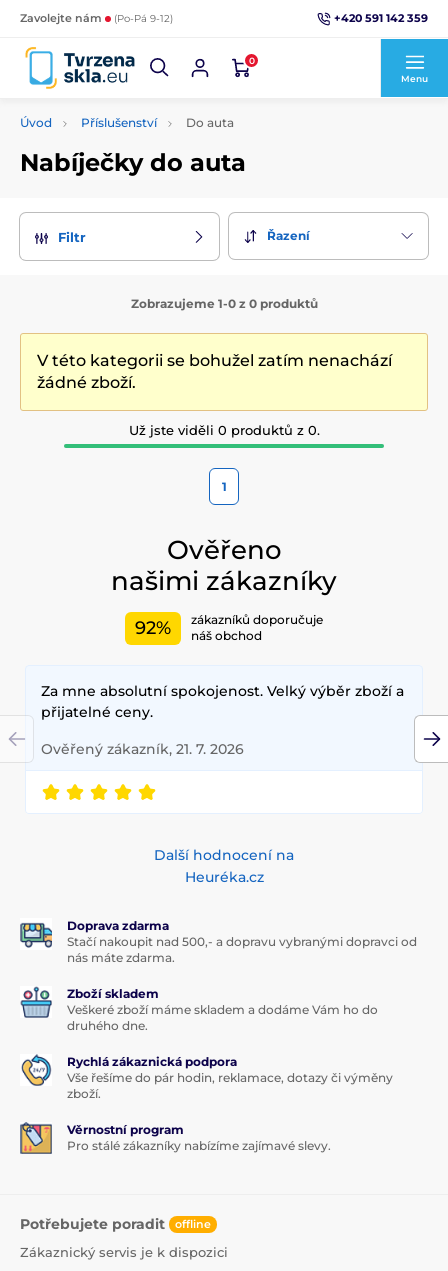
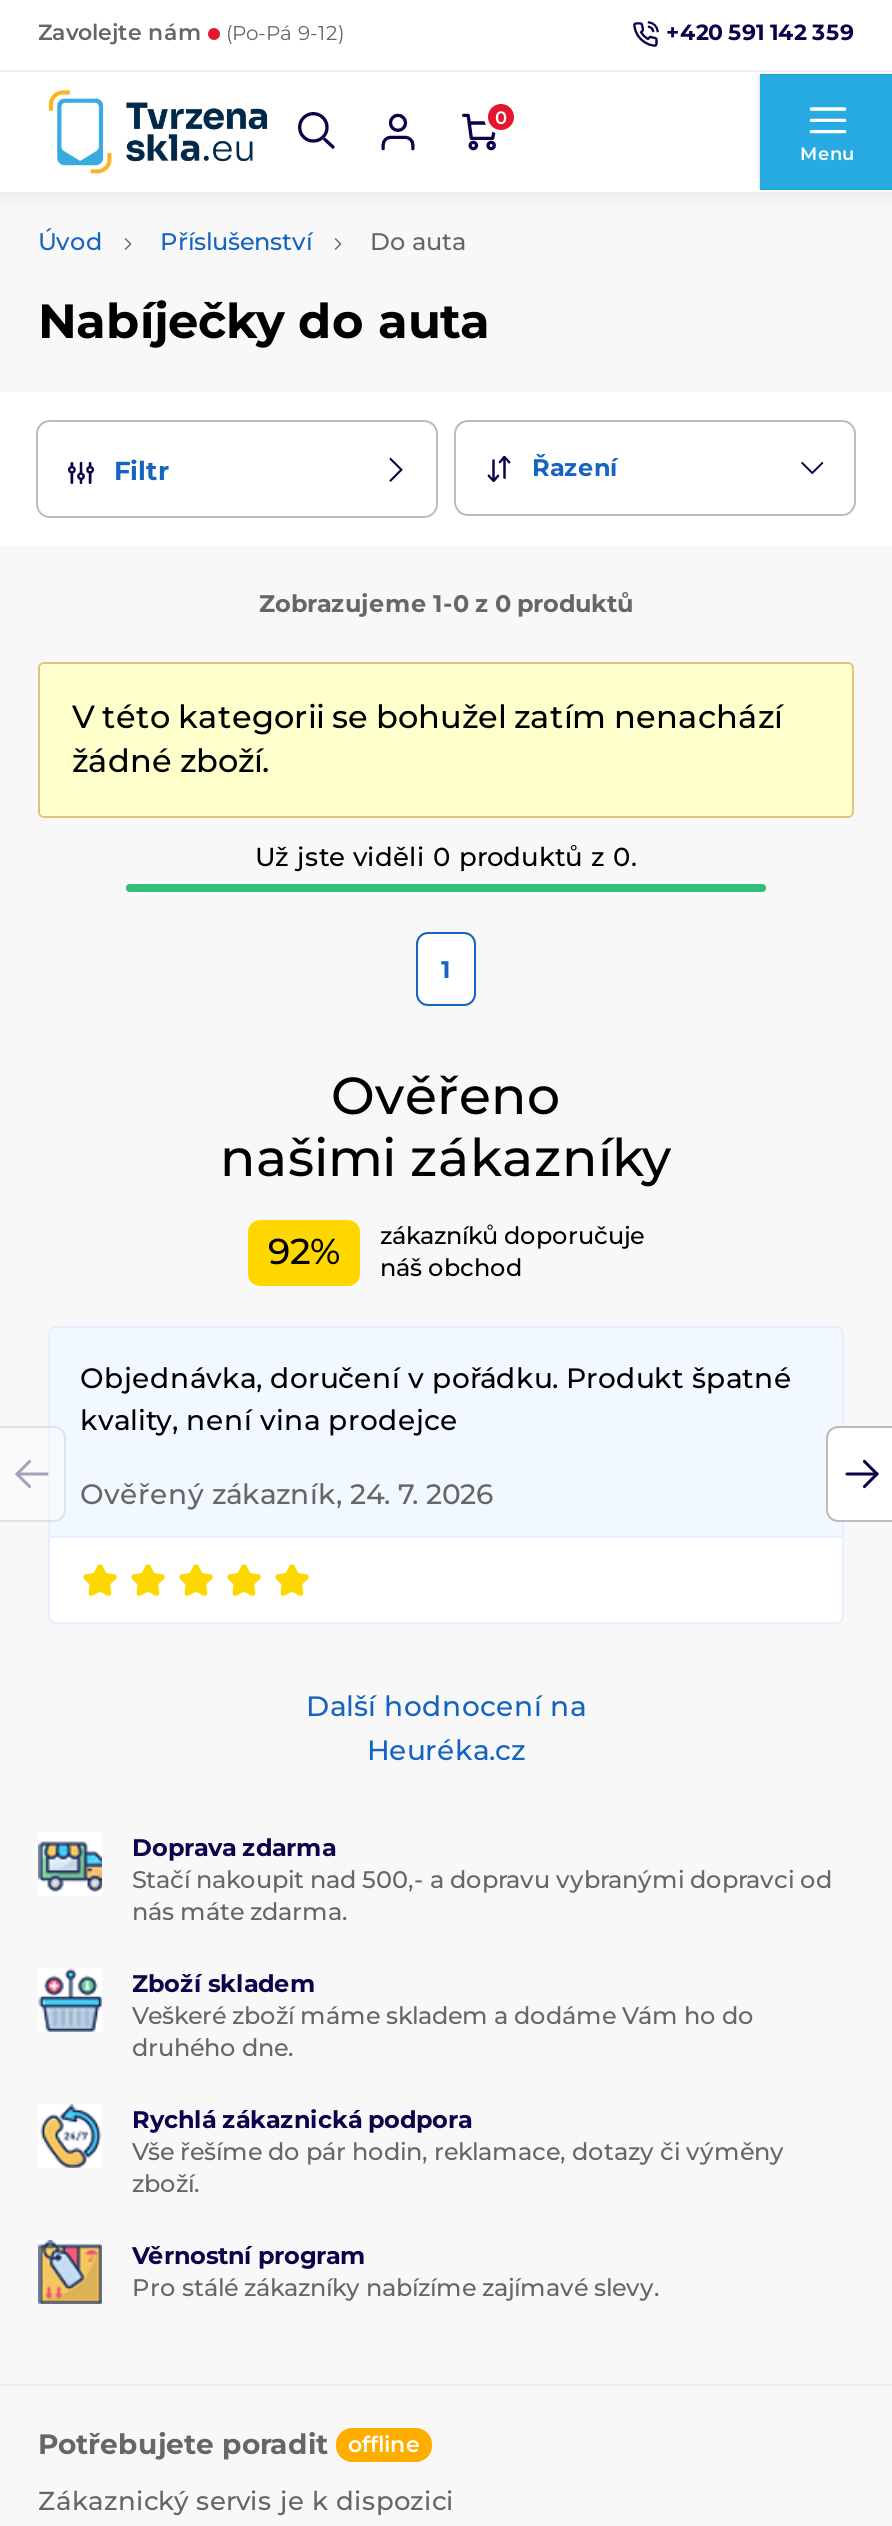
[41,681,404,720] Za mne absolutní spokojenost. Velký výběr zboží a | přijatelné ceny. -> [80,1359,792,1437] Objednávka, doručení v pořádku. Produkt špatné | kvality, není vina prodejce
[41,739,244,757] Ověřený zákazník, 21. 7. 2026 -> [80,1475,494,1511] Ověřený zákazník, 24. 7. 2026

